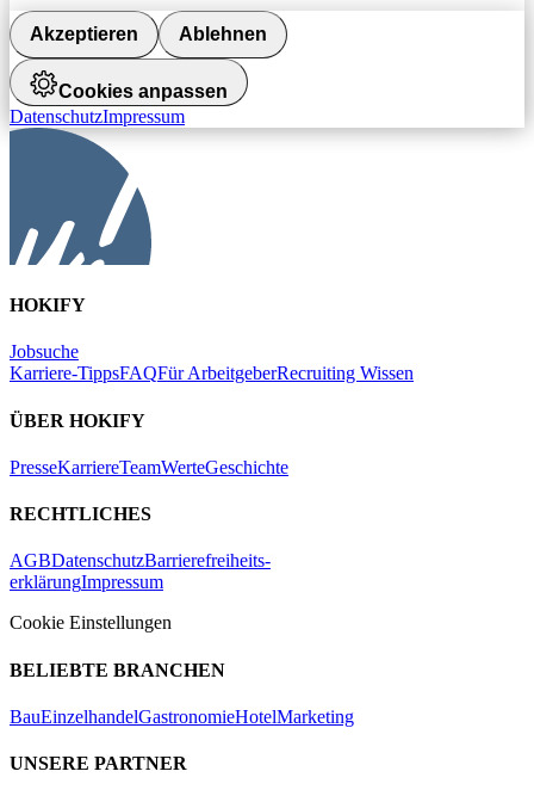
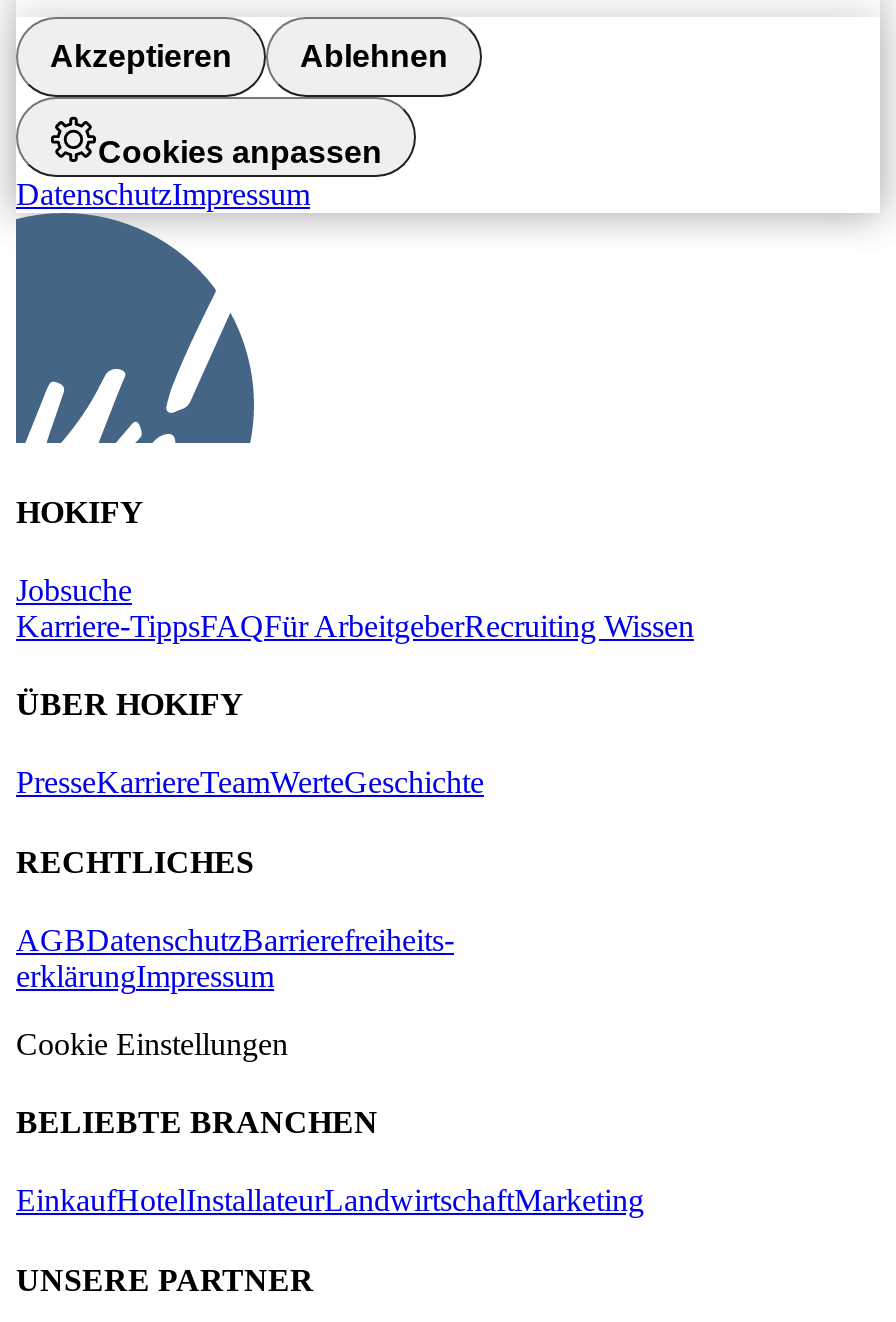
[10,706,354,727] BauEinzelhandelGastronomieHotelMarketing -> [16,1184,644,1218] EinkaufHotelInstallateurLandwirtschaftMarketing

